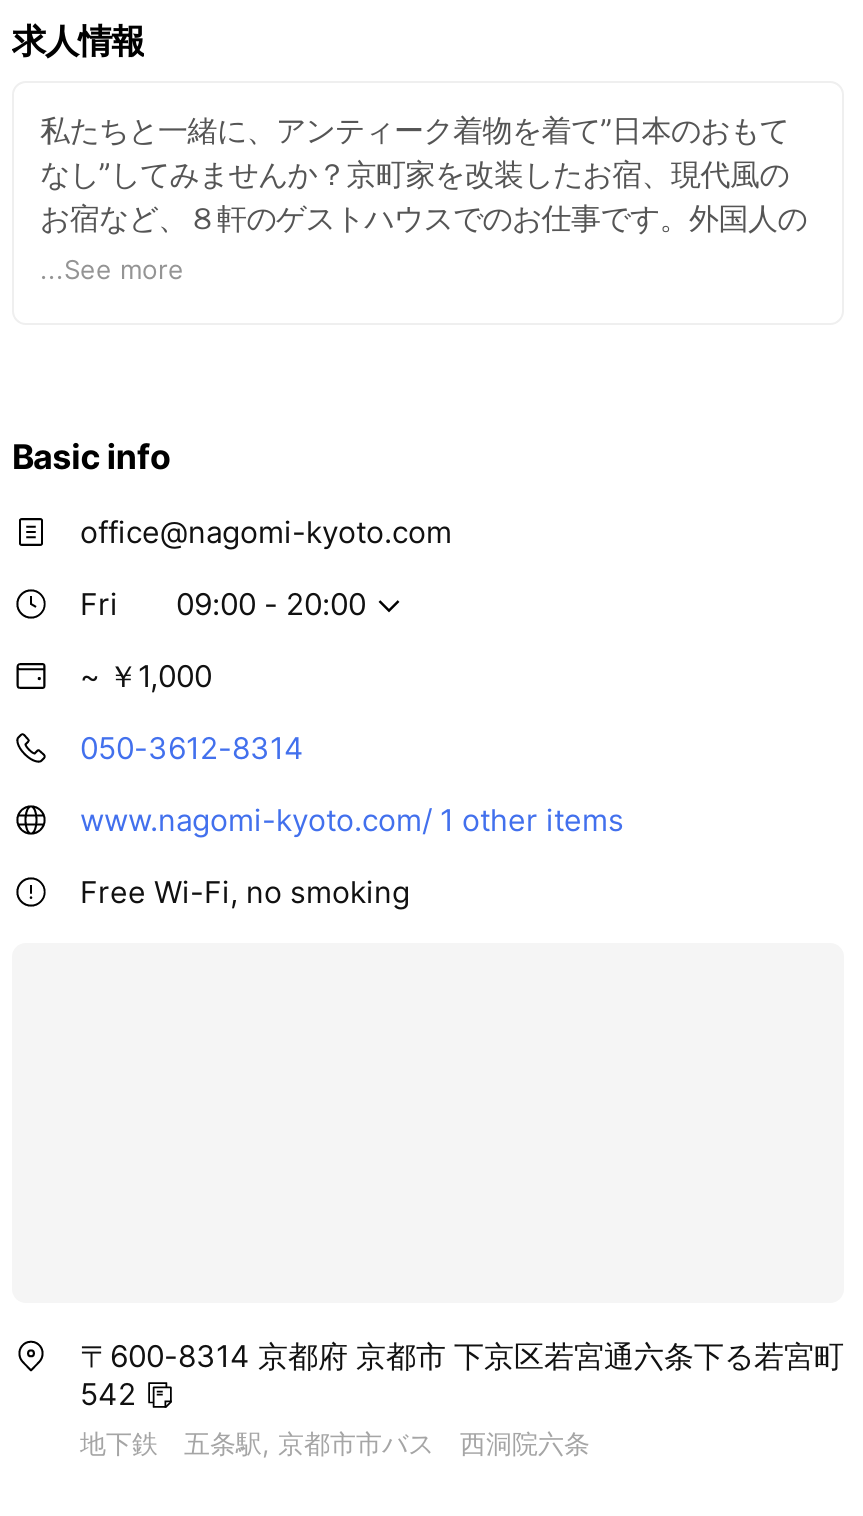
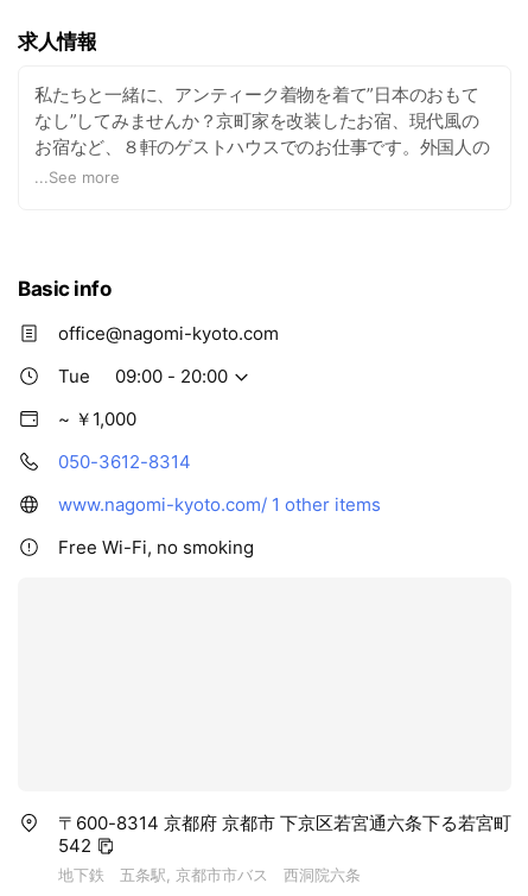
[80,586,118,624] Fri -> [58,365,90,388] Tue

